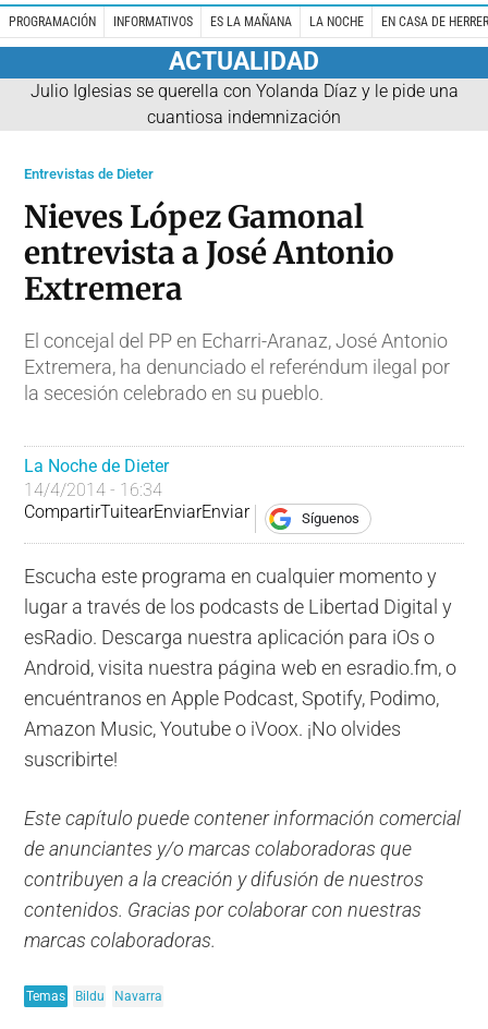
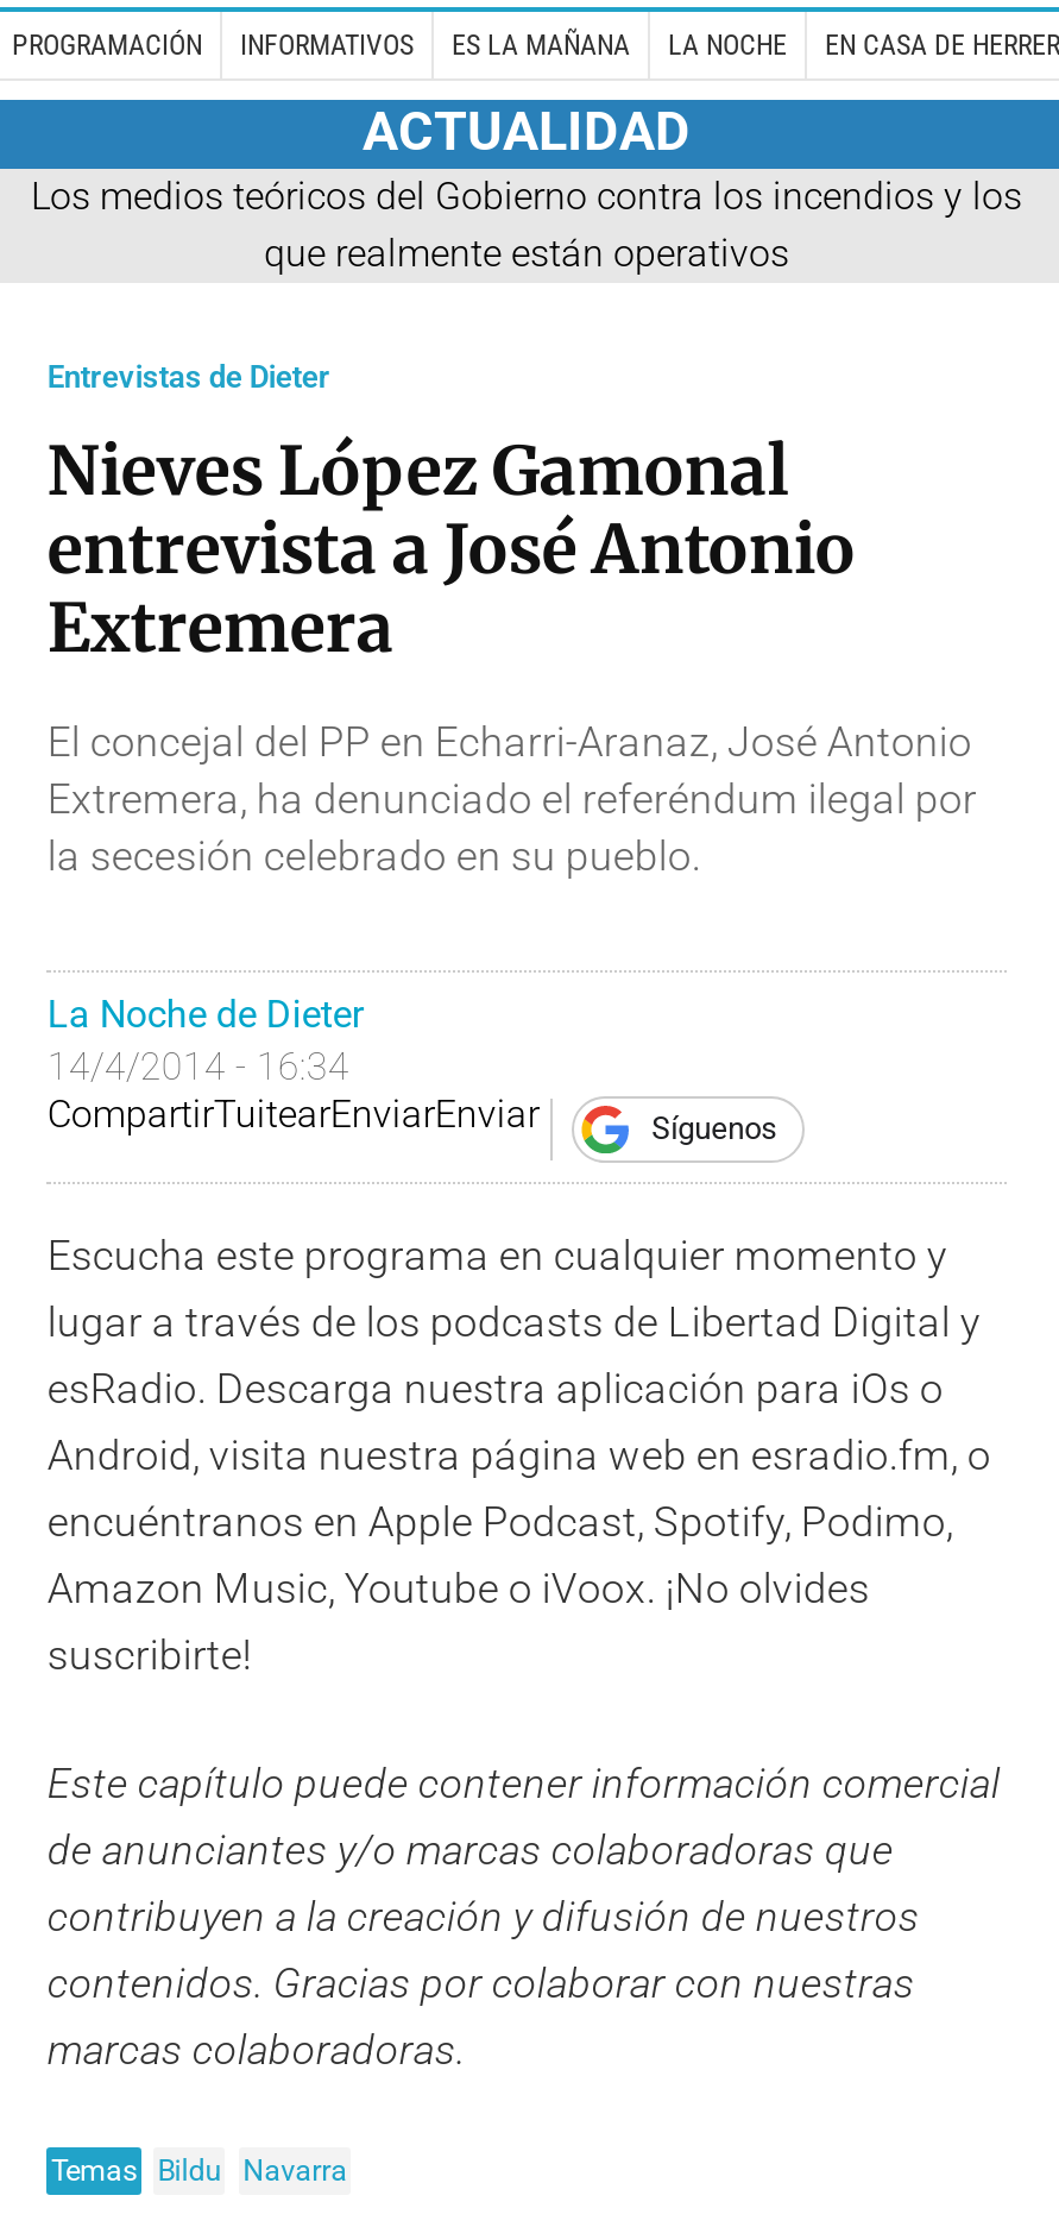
[30,80,458,127] Julio Iglesias se querella con Yolanda Díaz y le pide una | cuantiosa indemnización -> [31,173,1022,275] Los medios teóricos del Gobierno contra los incendios y los | que realmente están operativos

